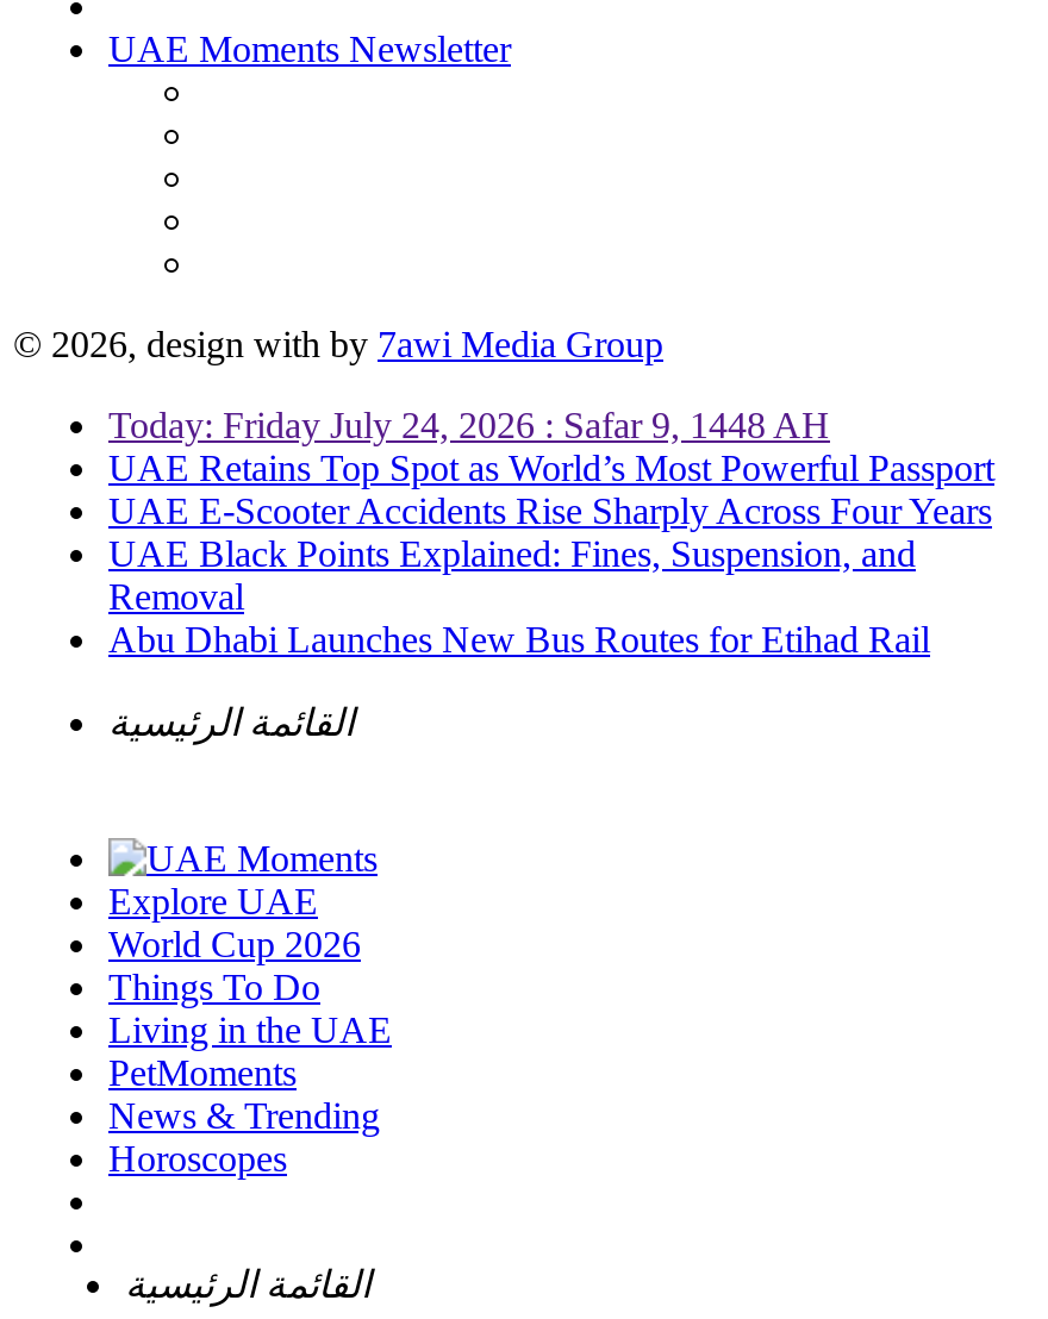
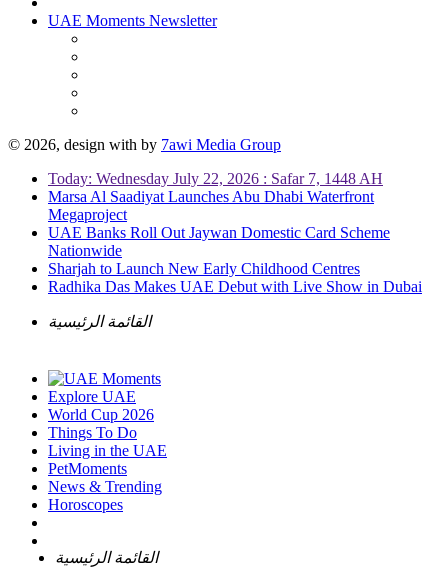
[108,405,994,659] Today: Friday July 24, 2026 : Safar 9, 1448 AH | UAE Retains Top Spot as World’s Most Powerful Passport | UAE E-Scooter Accidents Rise Sharply Across Four Years | UAE Black Points Explained: Fines, Suspension, and | Removal | Abu Dhabi Launches New Bus Routes for Etihad Rail -> [48,170,422,295] Today: Wednesday July 22, 2026 : Safar 7, 1448 AH | Marsa Al Saadiyat Launches Abu Dhabi Waterfront | Megaproject | UAE Banks Roll Out Jaywan Domestic Card Scheme | Nationwide | Sharjah to Launch New Early Childhood Centres | Radhika Das Makes UAE Debut with Live Show in Dubai

